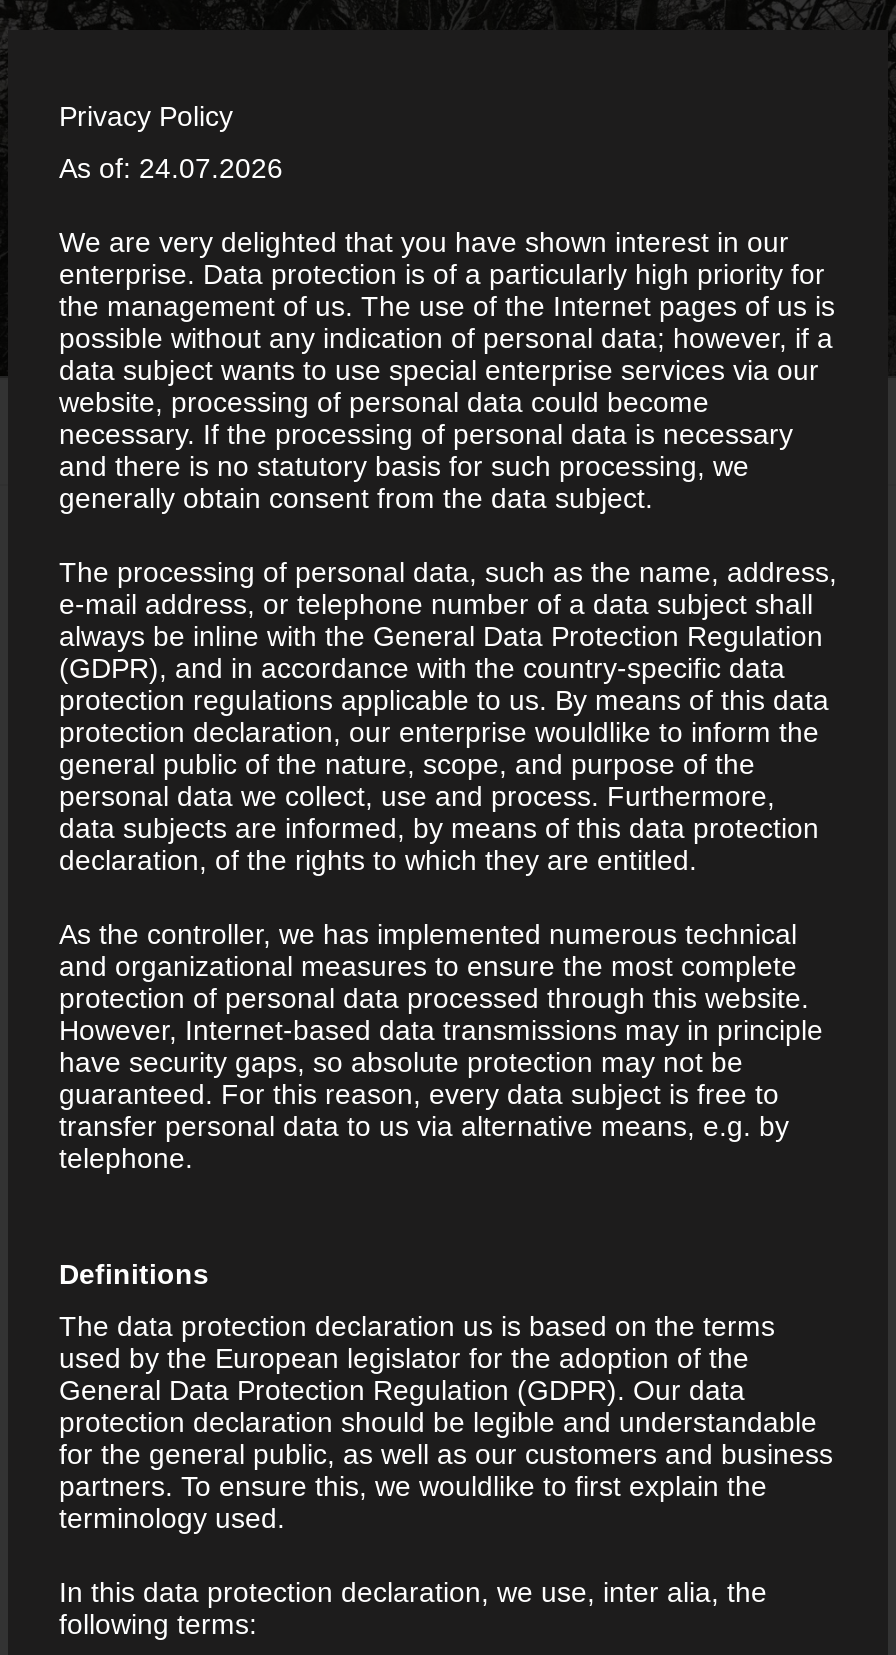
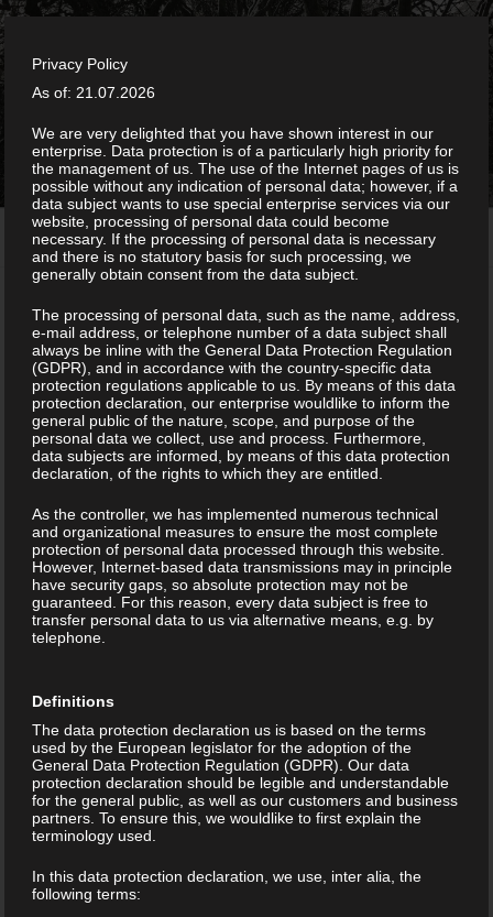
[59,152,283,184] As of: 24.07.2026 -> [32,84,156,101] As of: 21.07.2026

